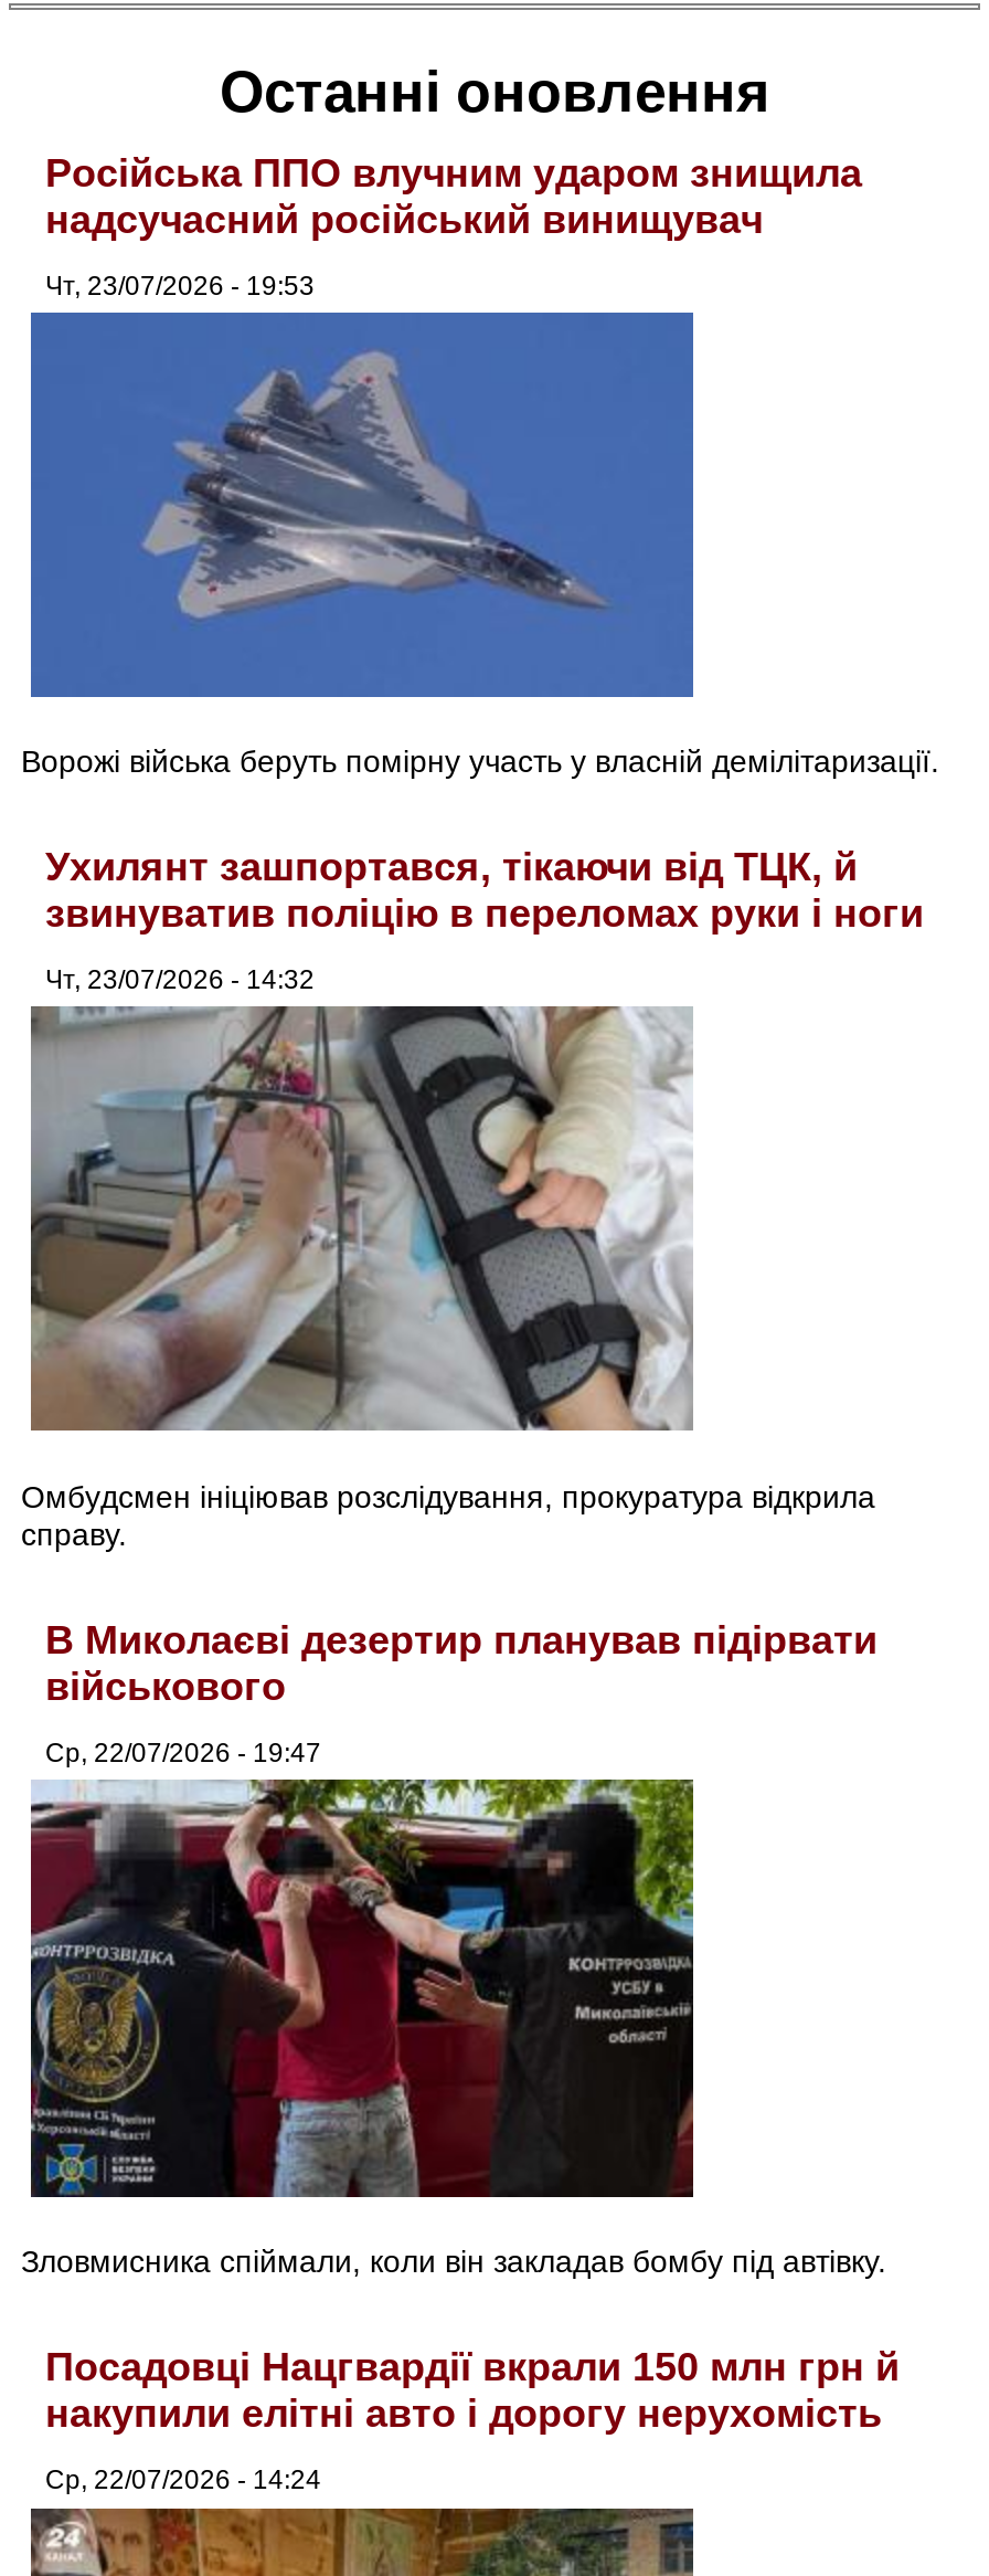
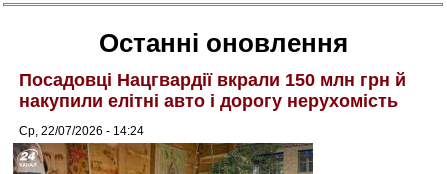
[45,150,862,301] Російська ППО влучним ударом знищила | надсучасний російський винищувач | Чт, 23/07/2026 - 19:53 -> none
[21,310,939,995] [image] | Ворожі війська беруть помірну участь у власній демілітаризації. | Ухилянт зашпортався, тікаючи від ТЦК, й | звинуватив поліцію в переломах руки і ноги | Чт, 23/07/2026 - 14:32 -> none
[21,1004,878,1768] [image] | Омбудсмен ініціював розслідування, прокуратура відкрила | справу. | В Миколаєві дезертир планував підірвати | військового | Ср, 22/07/2026 - 19:47 -> none
[21,1777,886,2279] [image] | Зловмисника спіймали, коли він закладав бомбу під автівку. -> none

